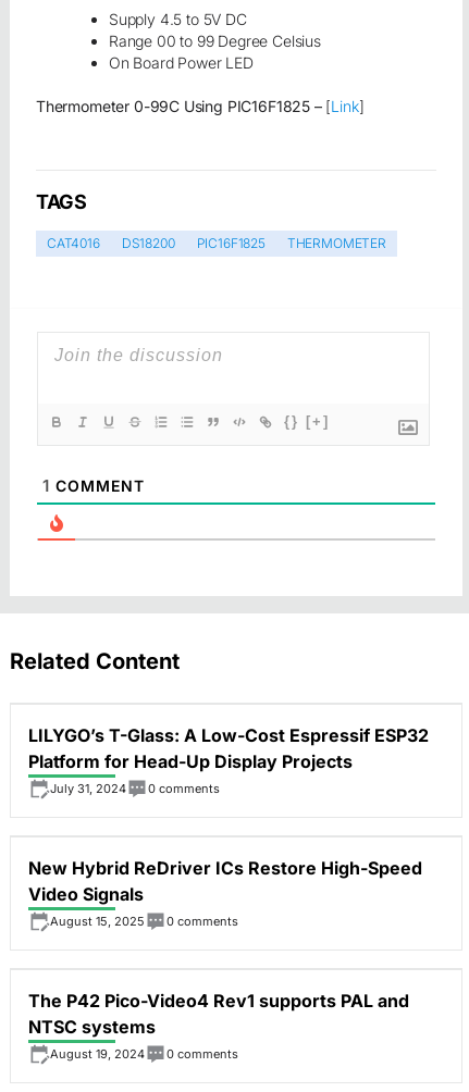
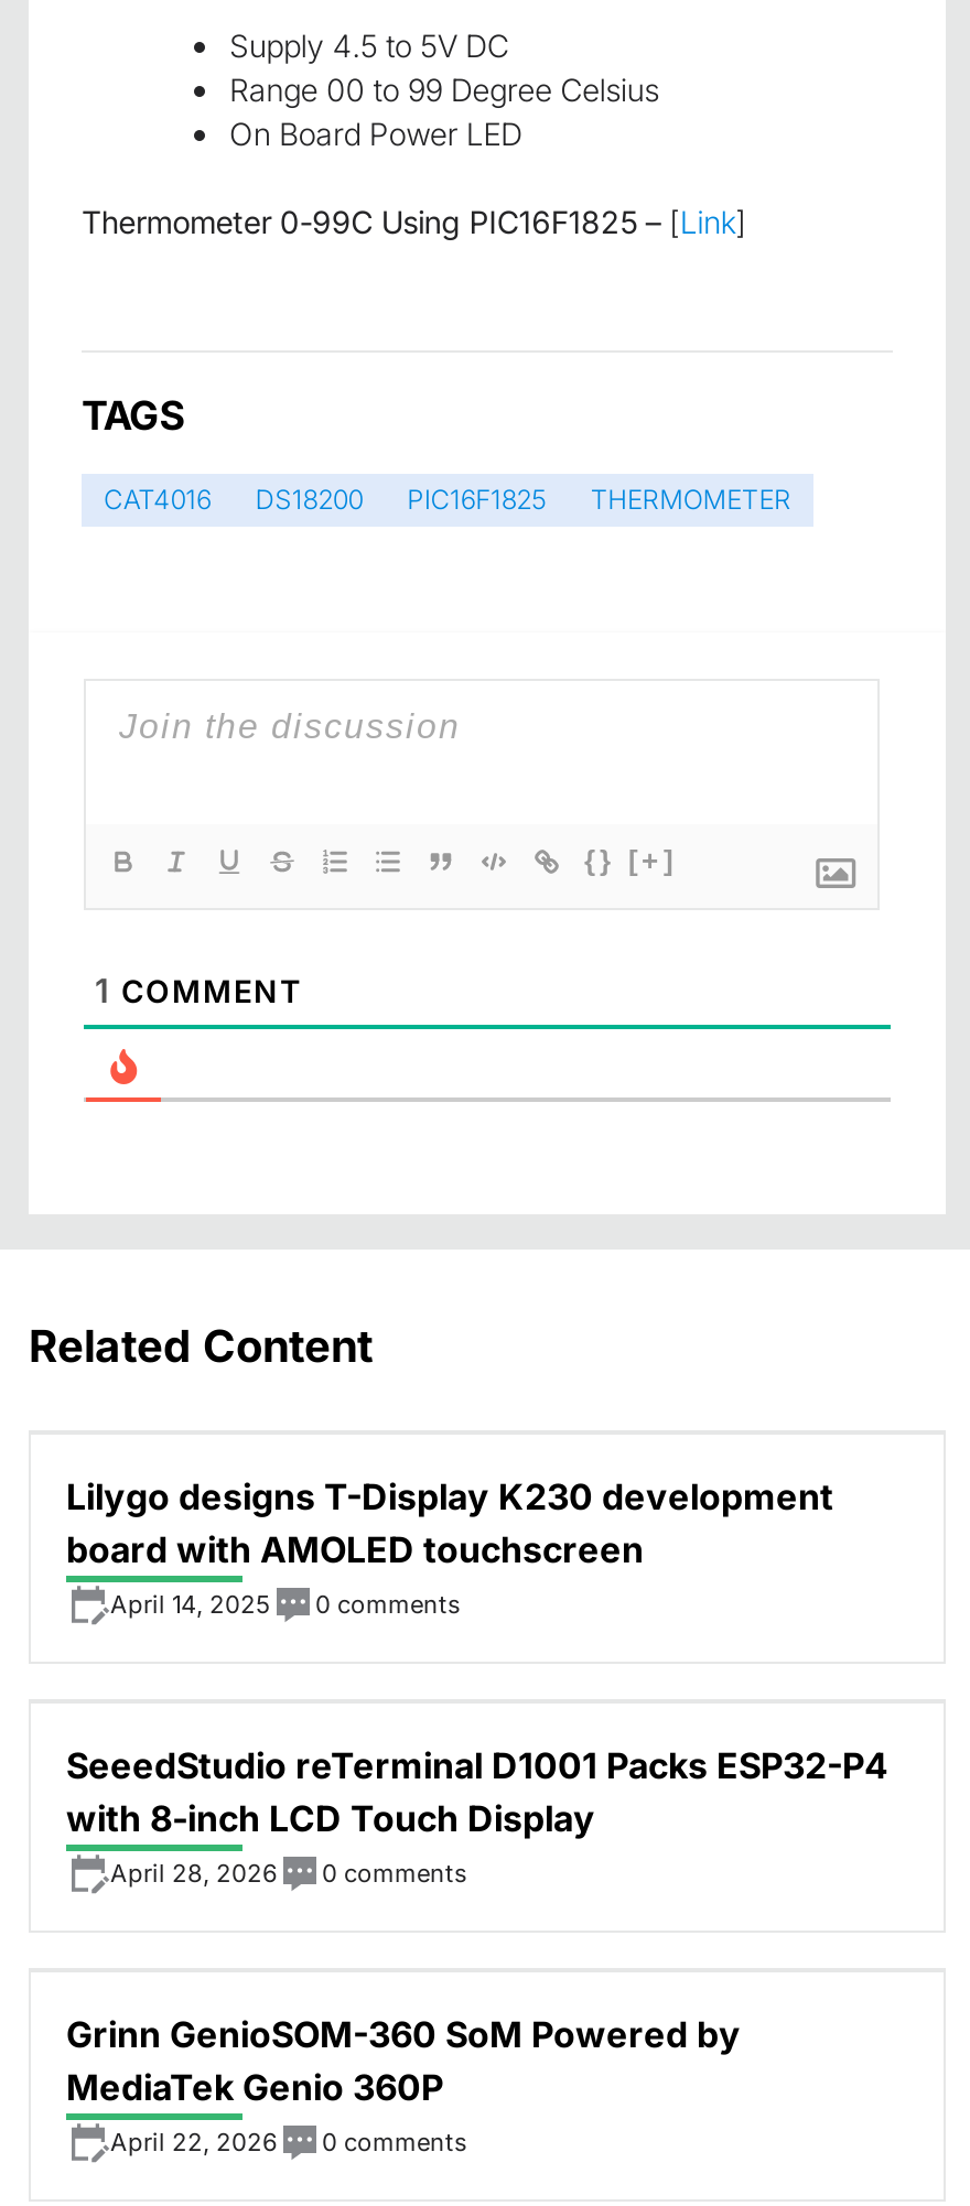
[28,725,429,797] LILYGO’s T-Glass: A Low-Cost Espressif ESP32 | Platform for Head-Up Display Projects | July 31, 2024 -> [66,1475,833,1621] Lilygo designs T-Display K230 development | board with AMOLED touchscreen | April 14, 2025
[28,858,422,929] New Hybrid ReDriver ICs Restore High-Speed | Video Signals | August 15, 2025 -> [66,1744,888,1890] SeeedStudio reTerminal D1001 Packs ESP32-P4 | with 8-inch LCD Touch Display | April 28, 2026
[28,990,409,1062] The P42 Pico-Video4 Rev1 supports PAL and | NTSC systems | August 19, 2024 -> [66,2013,741,2158] Grinn GenioSOM-360 SoM Powered by | MediaTek Genio 360P | April 22, 2026

